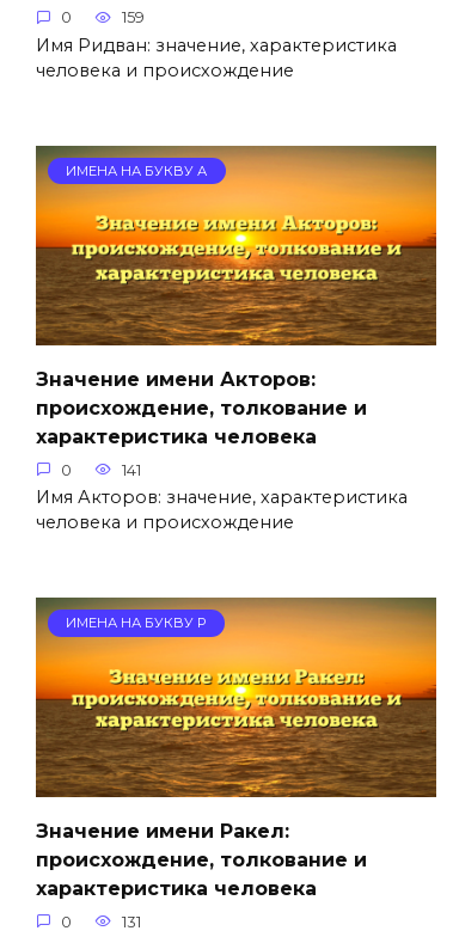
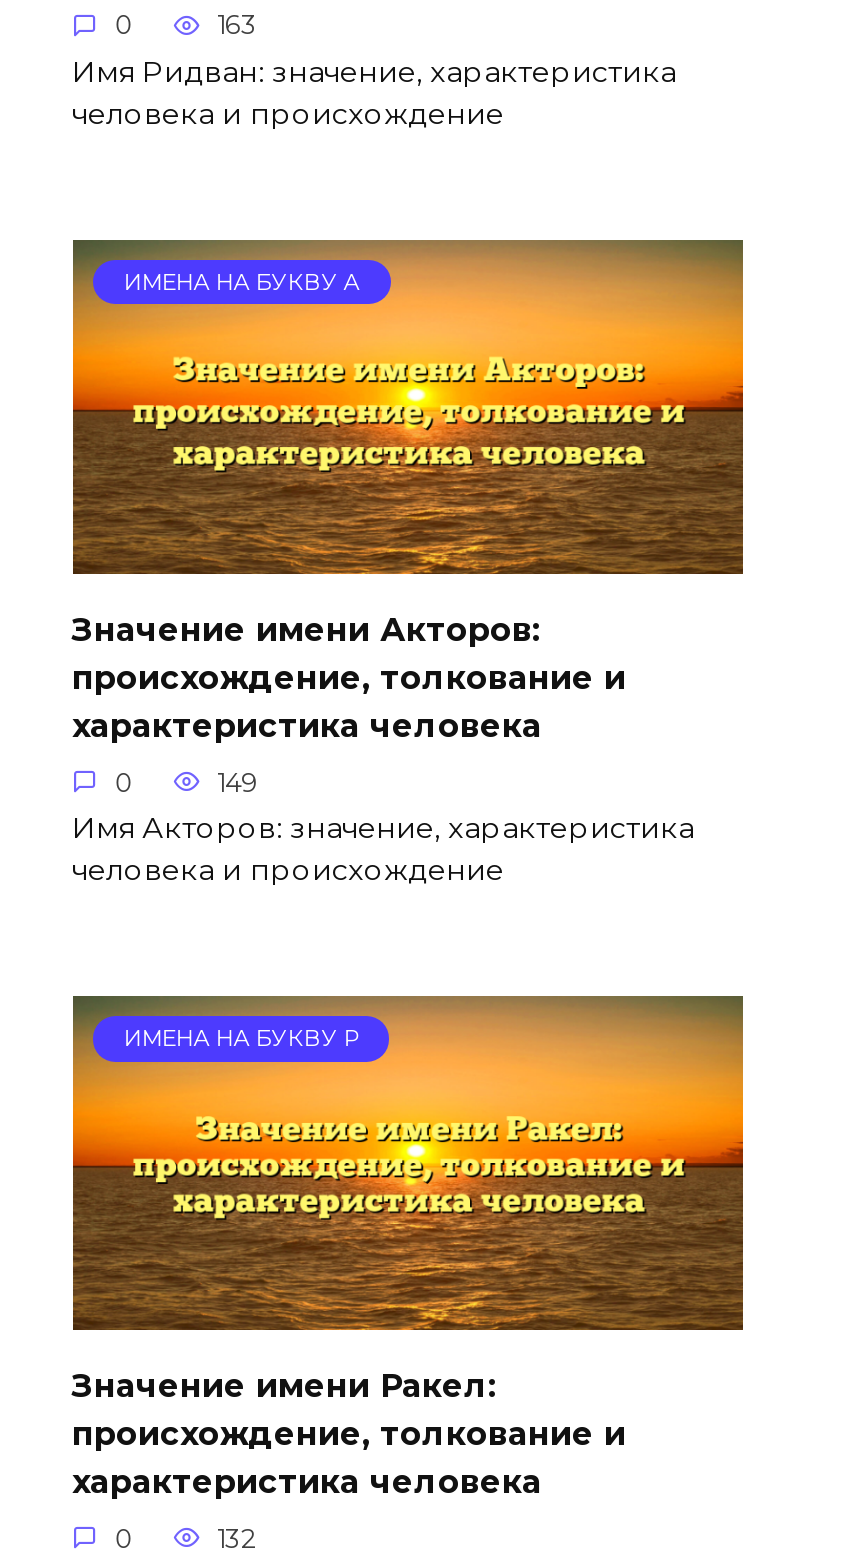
[122,9,145,27] 159 -> [217,11,257,41] 163
[122,461,141,479] 141 -> [217,767,257,797] 149
[122,913,141,931] 131 -> [217,1524,255,1554] 132

